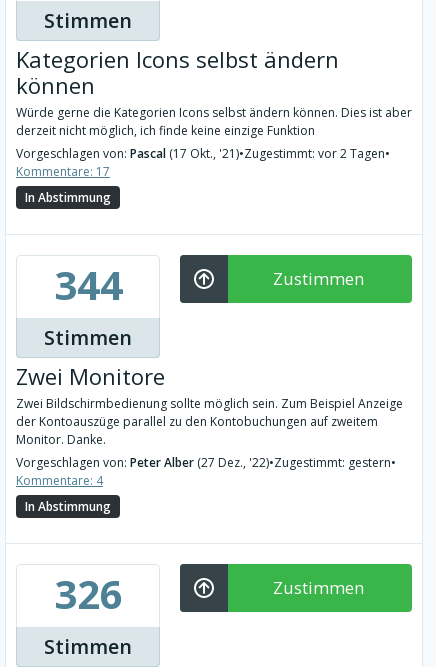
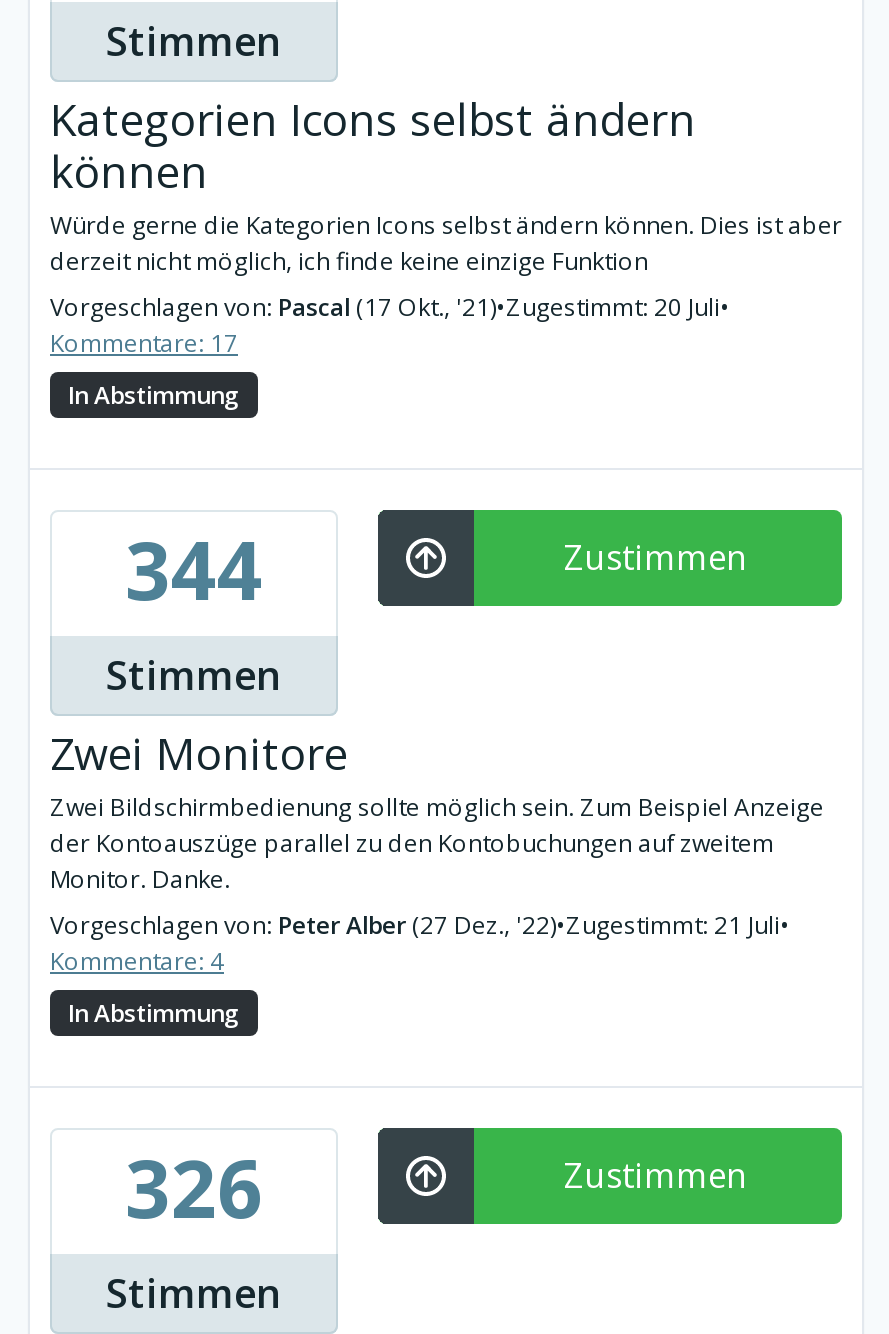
[16,145,390,162] Vorgeschlagen von: Pascal (17 Okt., '21) •Zugestimmt: vor 2 Tagen• -> [50,290,730,324] Vorgeschlagen von: Pascal (17 Okt., '21) •Zugestimmt: 20 Juli•
[16,454,396,471] Vorgeschlagen von: Peter Alber (27 Dez., '22)•Zugestimmt: gestern• -> [50,908,790,942] Vorgeschlagen von: Peter Alber (27 Dez., '22)•Zugestimmt: 21 Juli•

